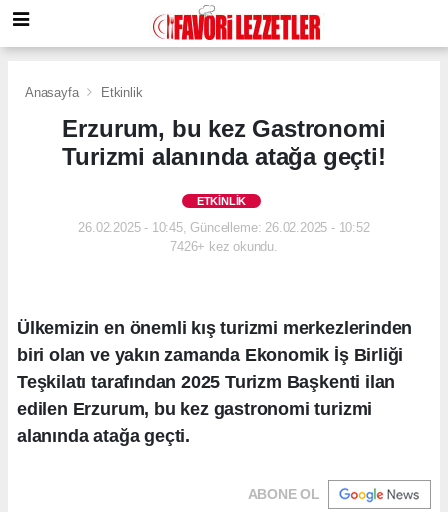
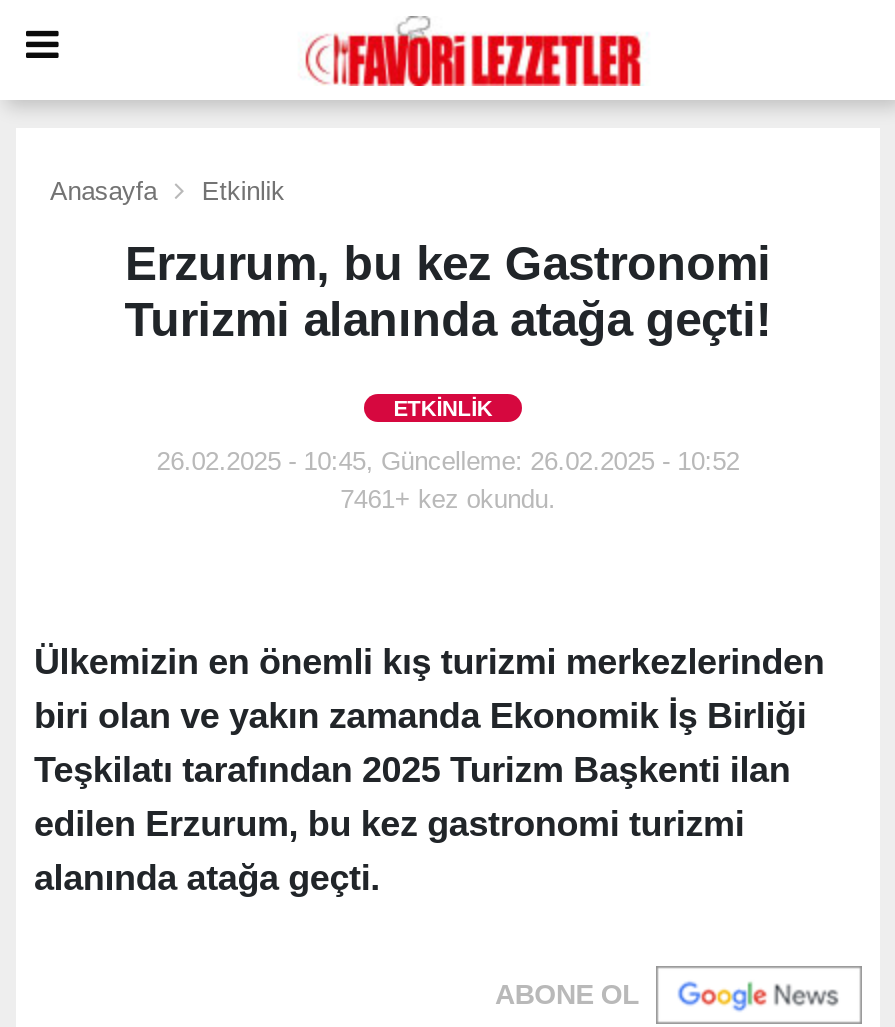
[170,239,278,254] 7426+ kez okundu. -> [340,484,556,514] 7461+ kez okundu.

